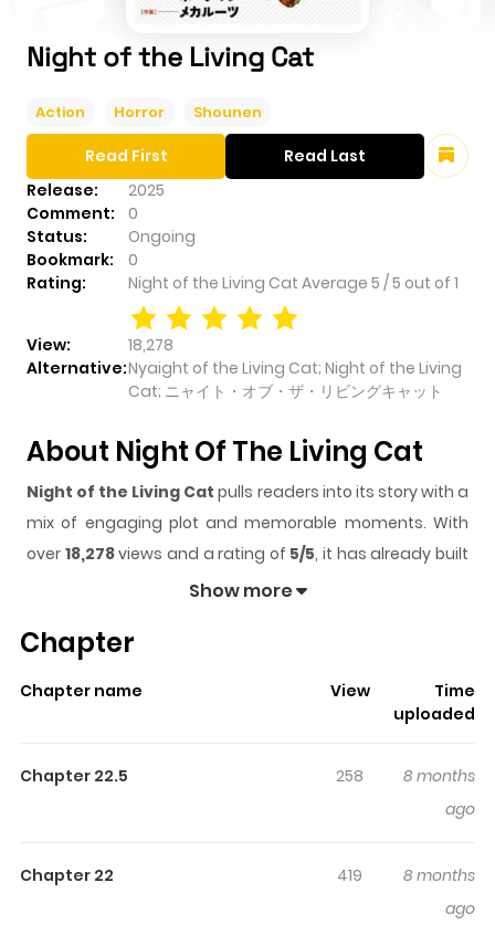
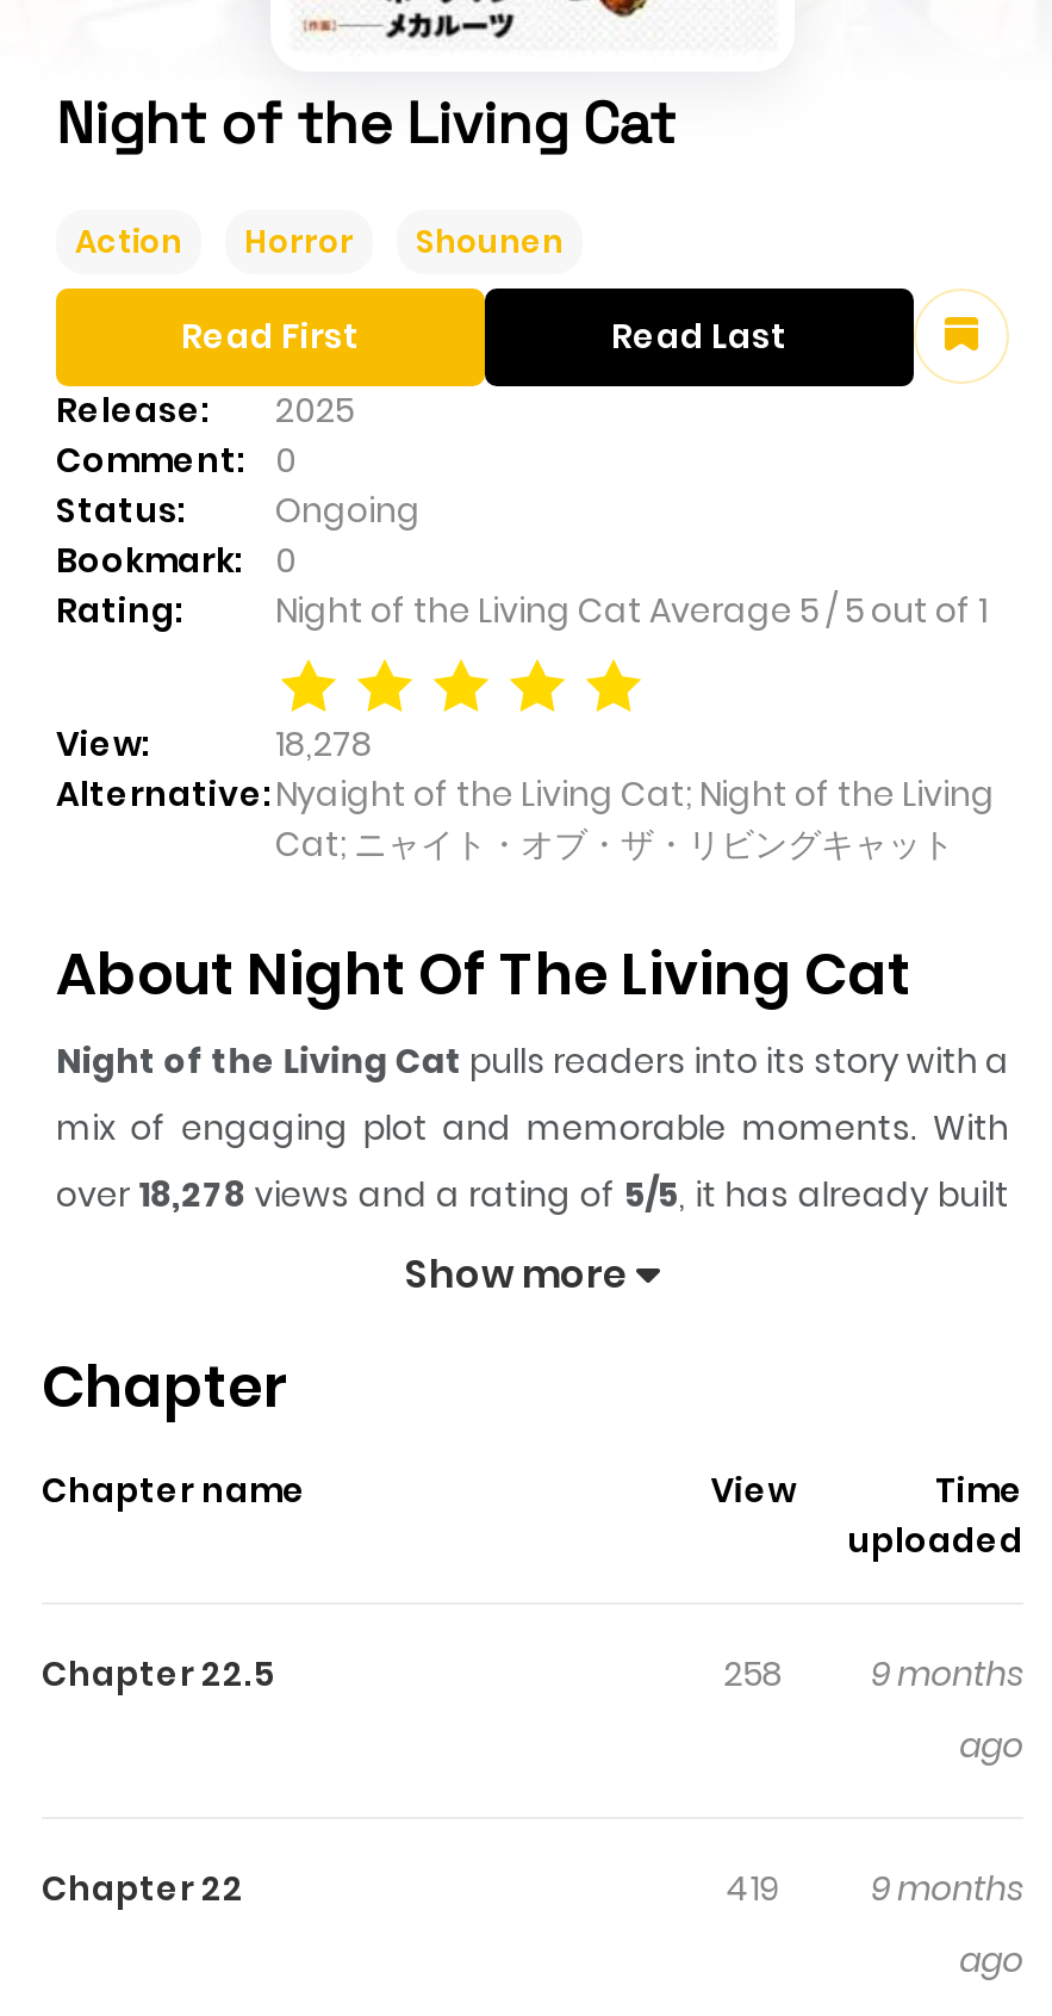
[336,764,475,786] 258 8 months -> [724,1649,1023,1697] 258 9 months
[337,864,475,886] 419 8 months -> [726,1864,1023,1911] 419 9 months

